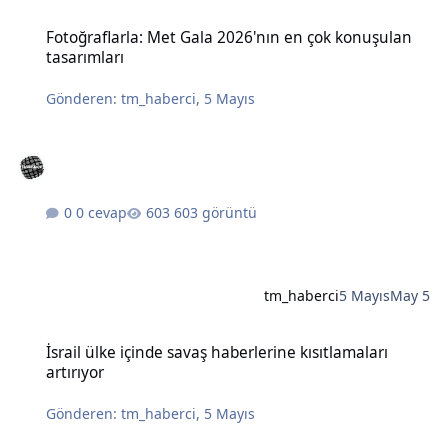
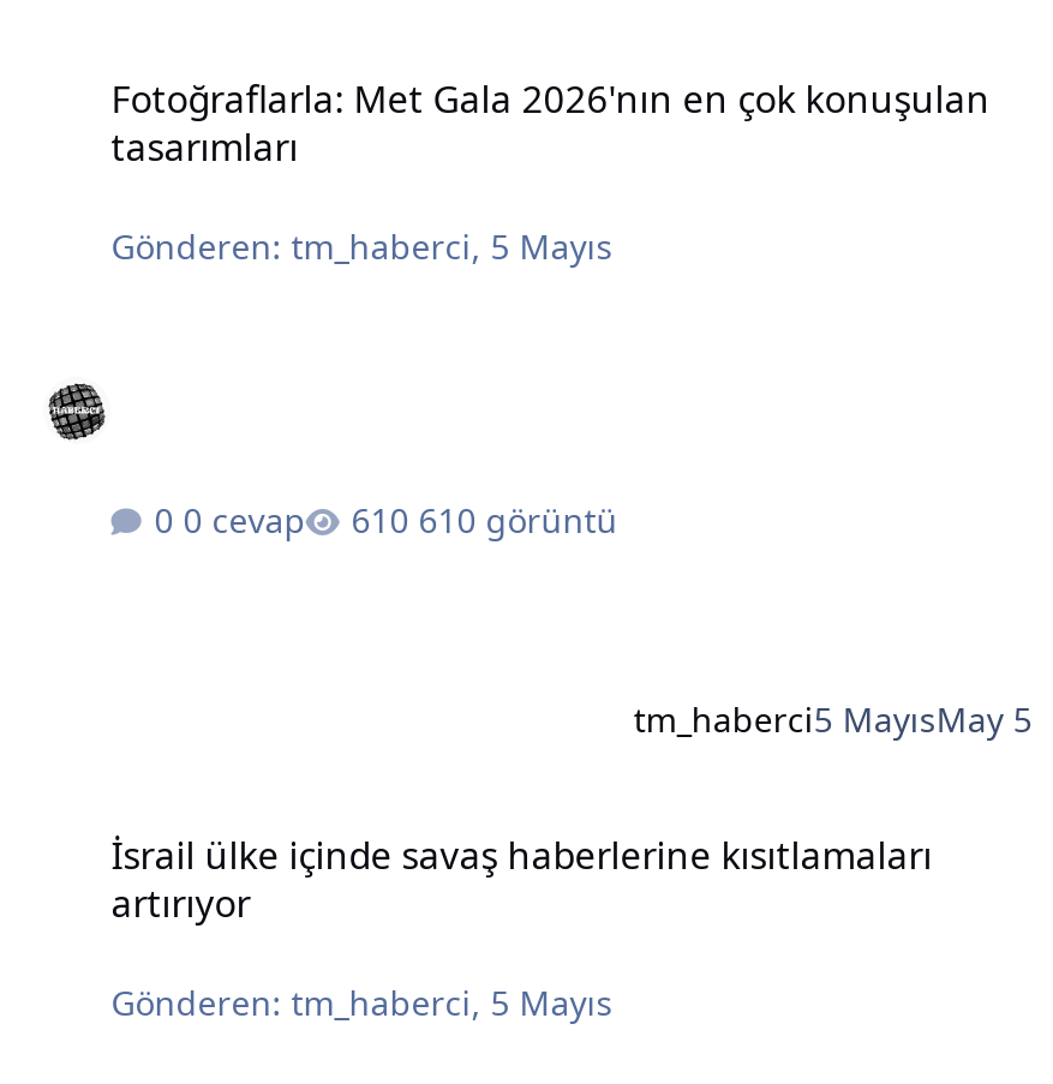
[174,203,257,222] 603 görüntü -> [418,498,618,543] 610 görüntü

